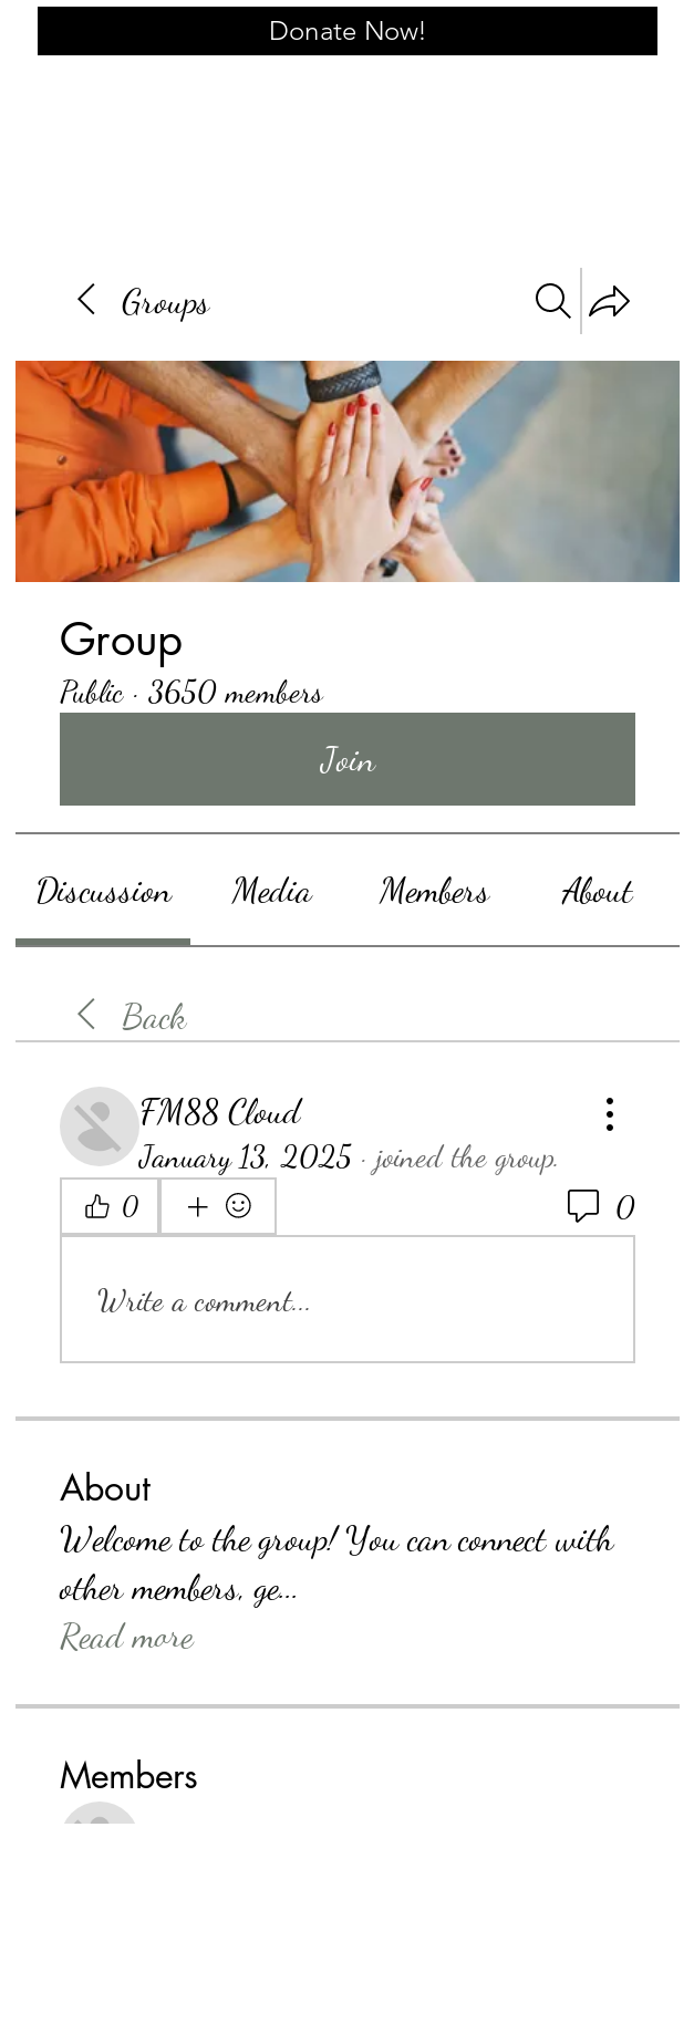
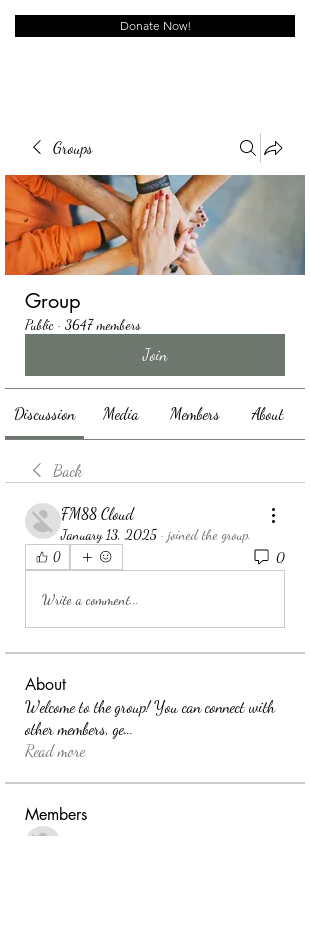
[60,673,323,710] Public · 3650 members -> [25,316,141,333] Public · 3647 members

